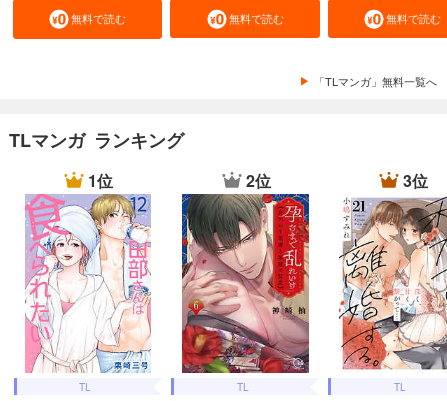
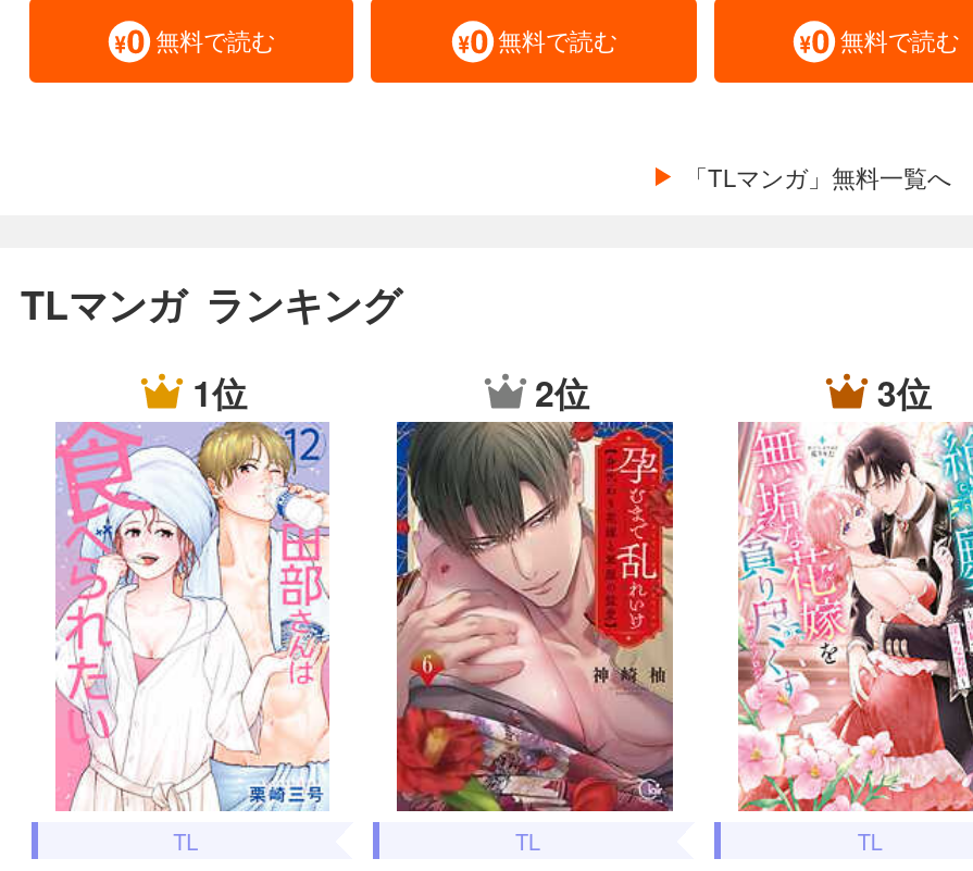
[339,195,444,373] [image] -> [736,420,966,813] [image]

